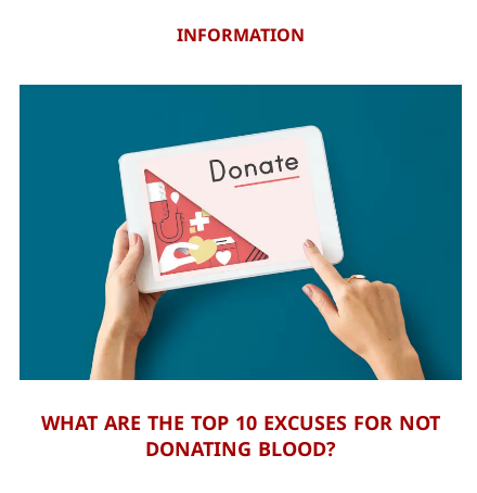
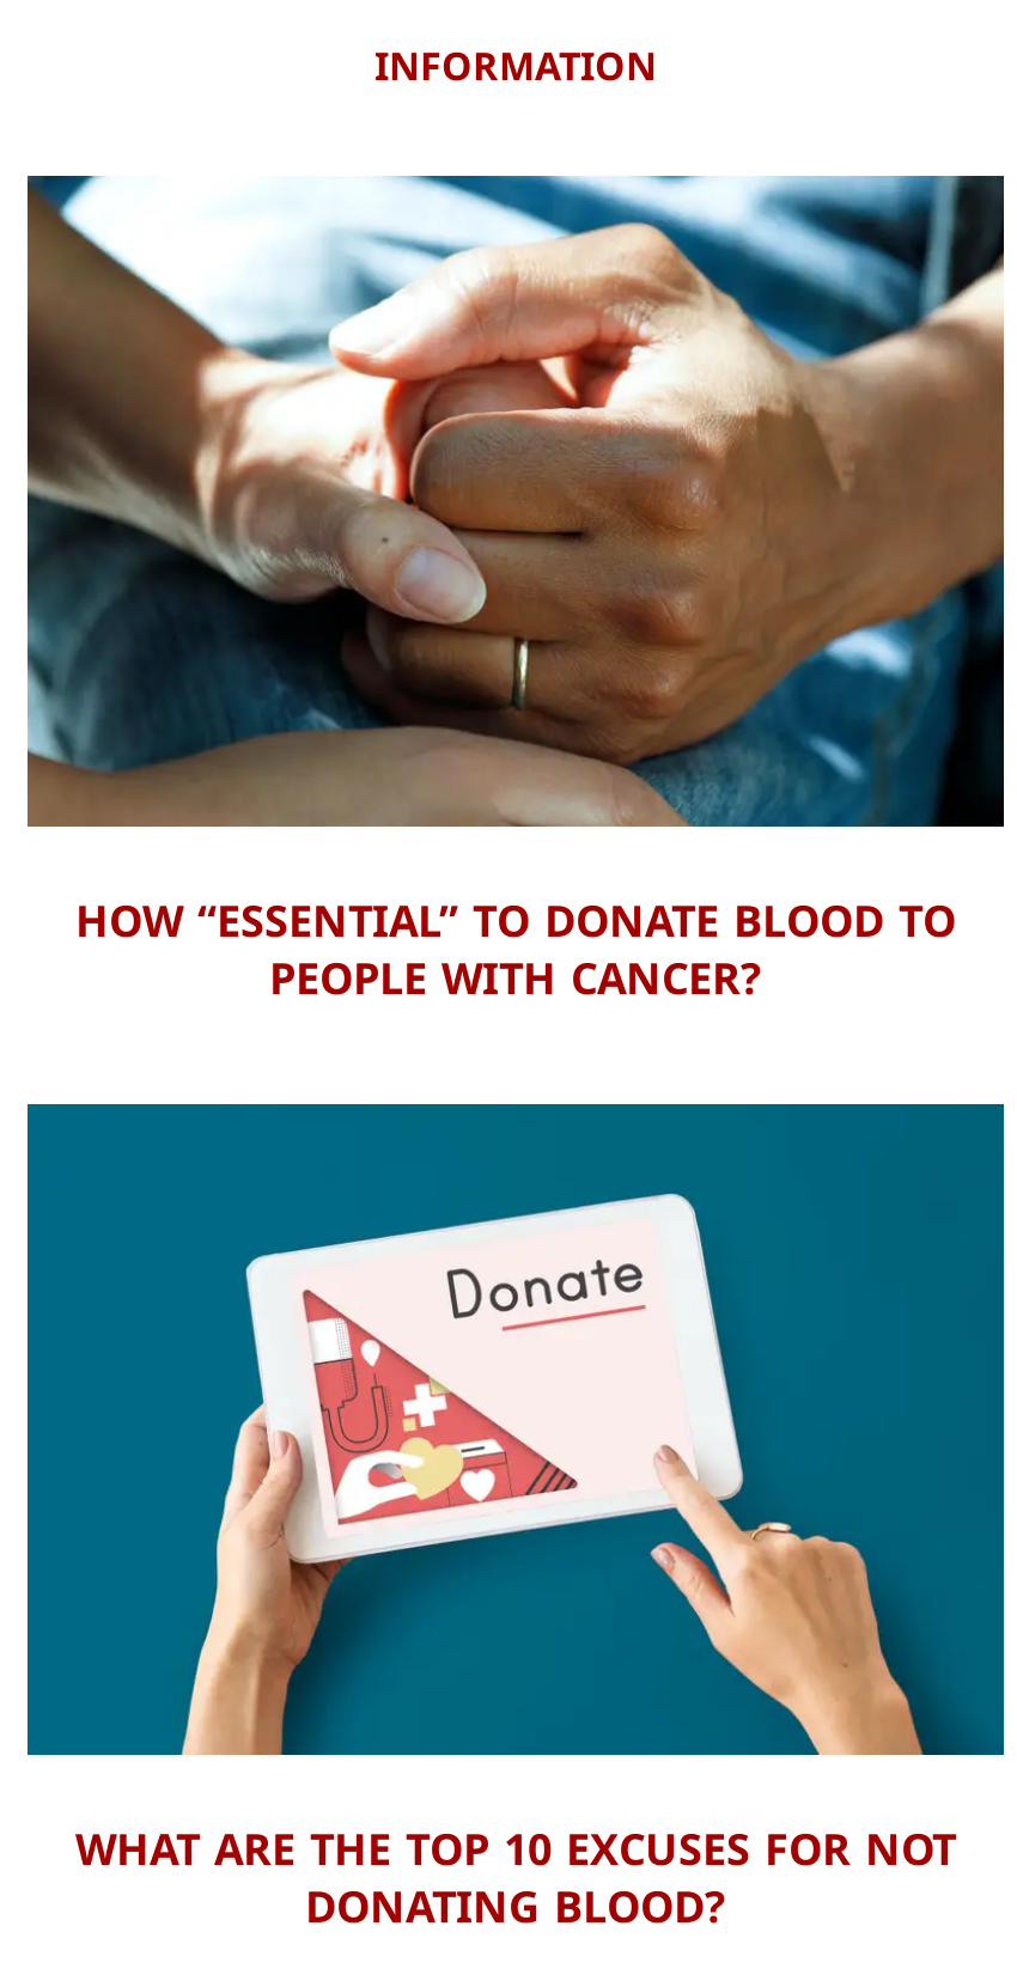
none -> [25,173,1006,1020] [image] | HOW “ESSENTIAL” TO DONATE BLOOD TO | PEOPLE WITH CANCER?

